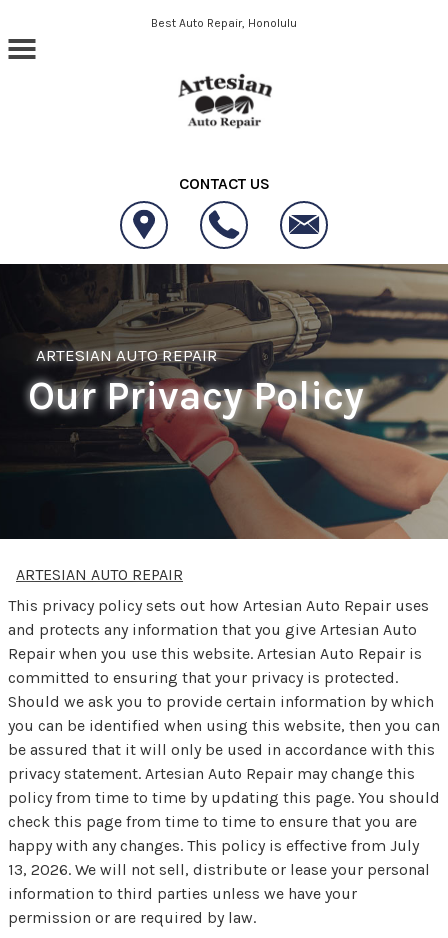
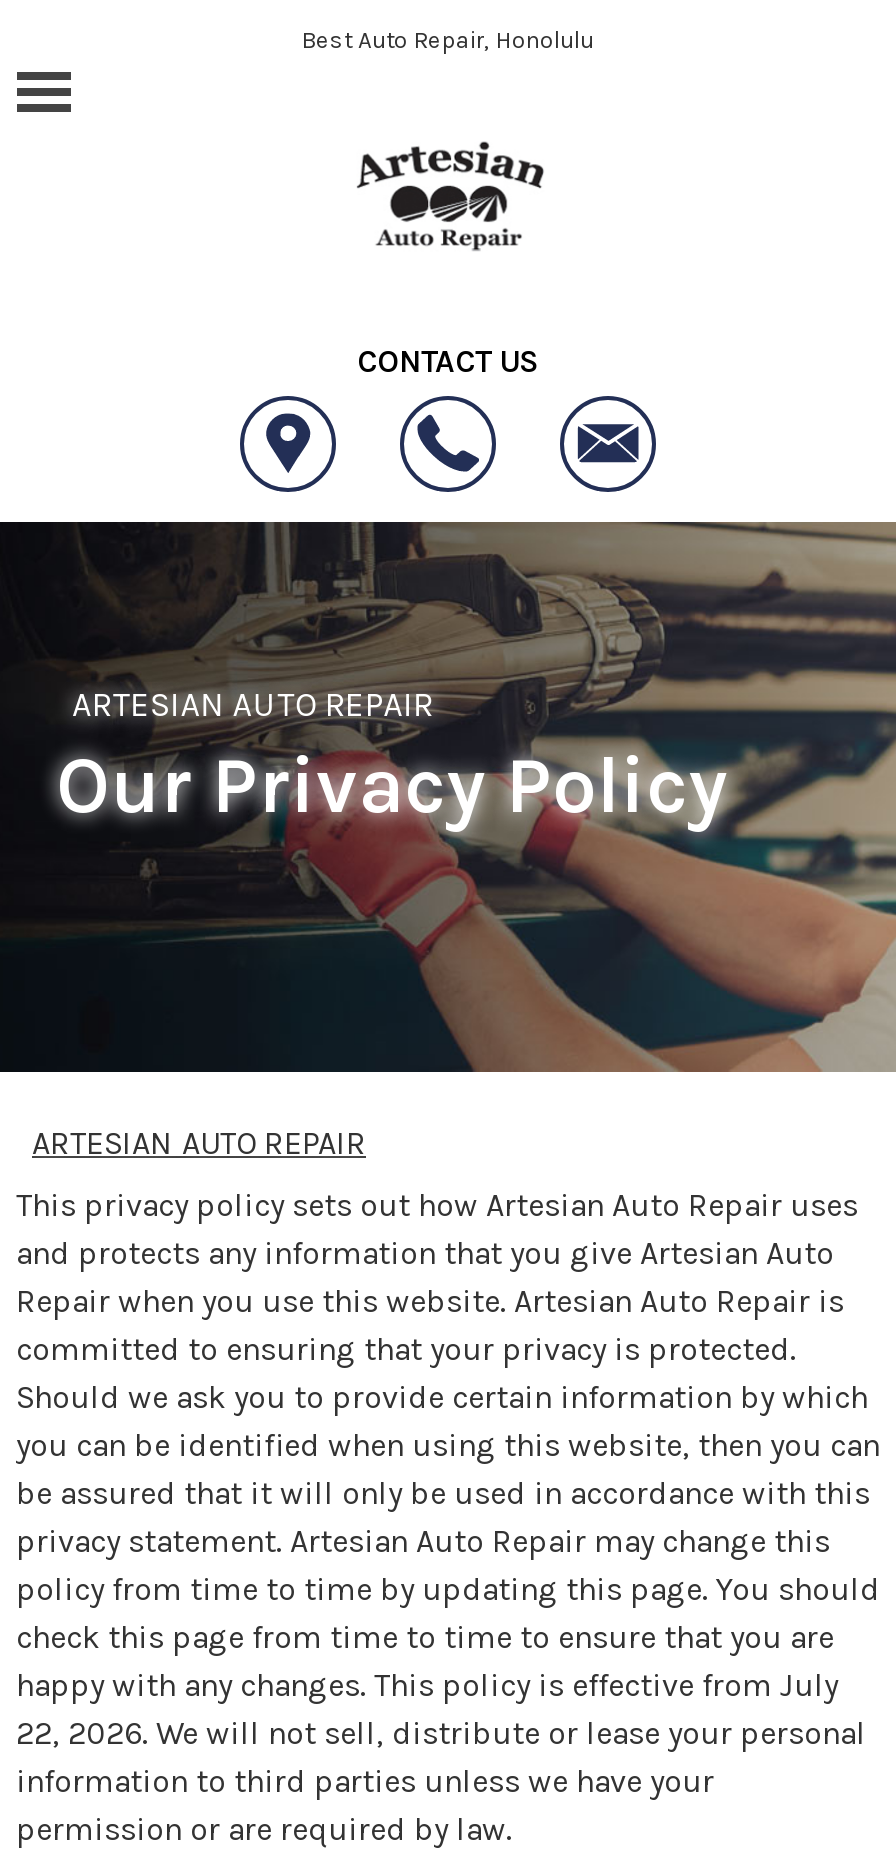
[8,860,430,879] 13, 2026. We will not sell, distribute or lease your personal -> [16,1714,866,1752] 22, 2026. We will not sell, distribute or lease your personal

